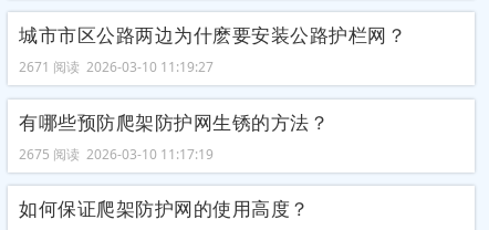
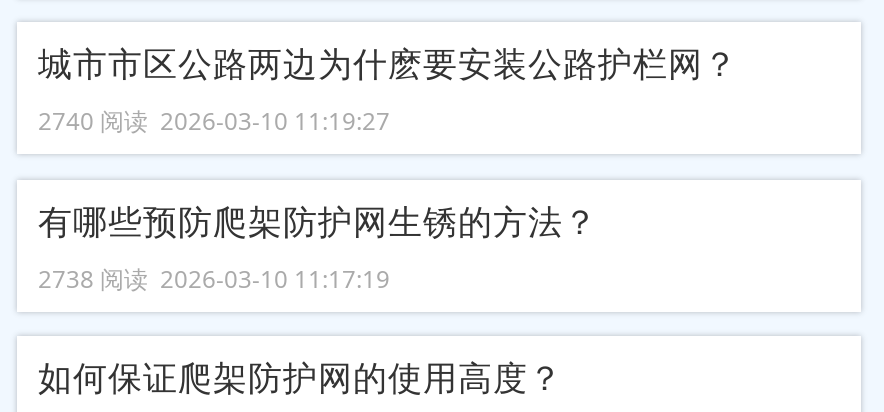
[19,58,214,77] 2671 阅读 2026-03-10 11:19:27 -> [38,104,390,138] 2740 阅读 2026-03-10 11:19:27
[19,145,214,163] 2675 阅读 2026-03-10 11:17:19 -> [38,262,390,296] 2738 阅读 2026-03-10 11:17:19

